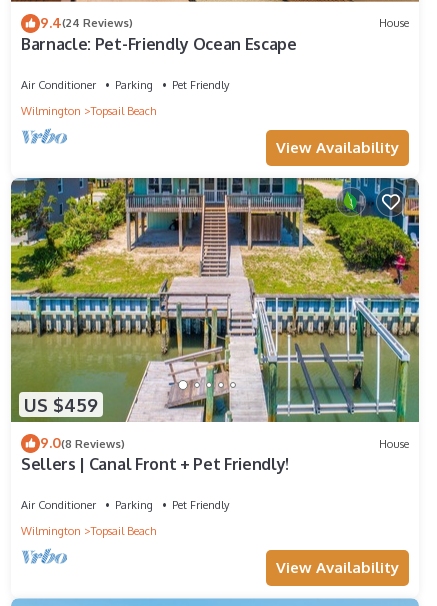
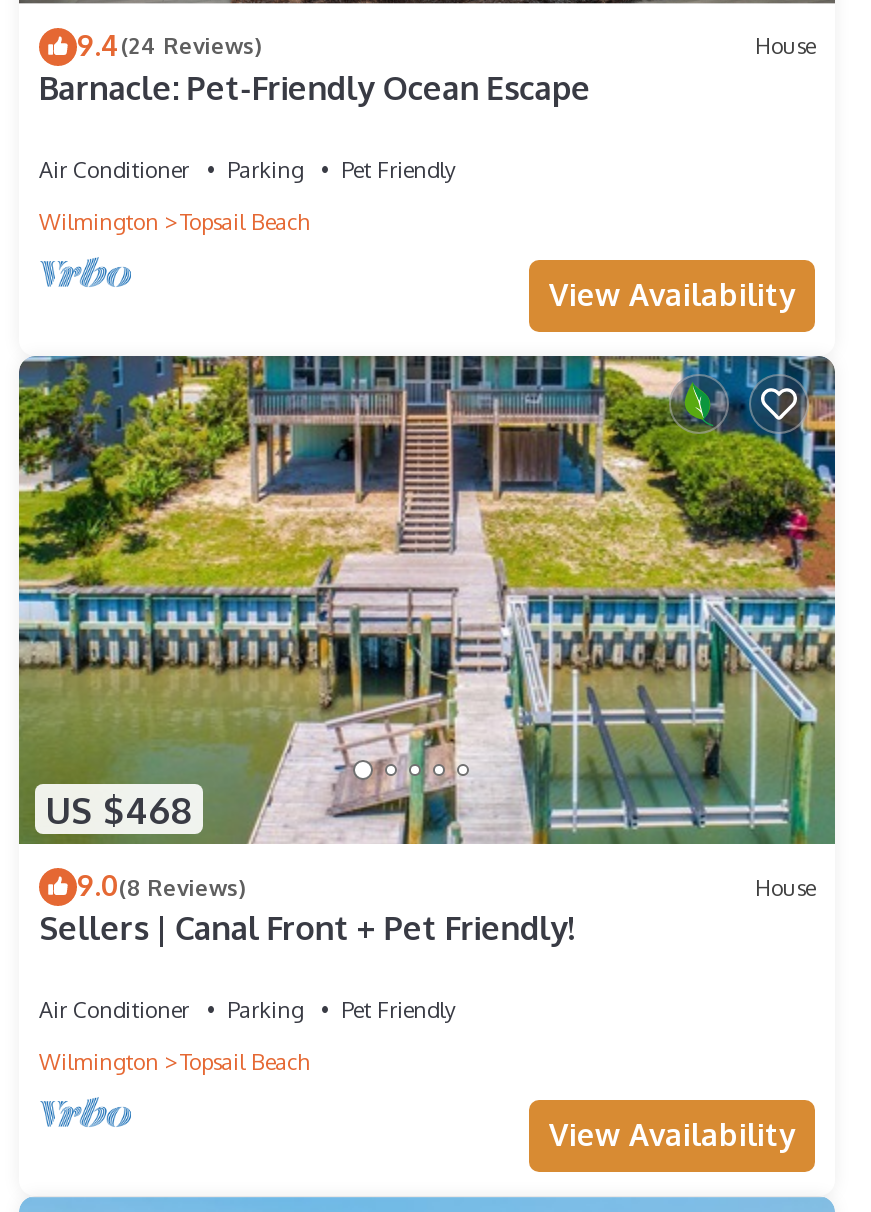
[24,394,98,416] US $459 -> [45,788,193,832] US $468

